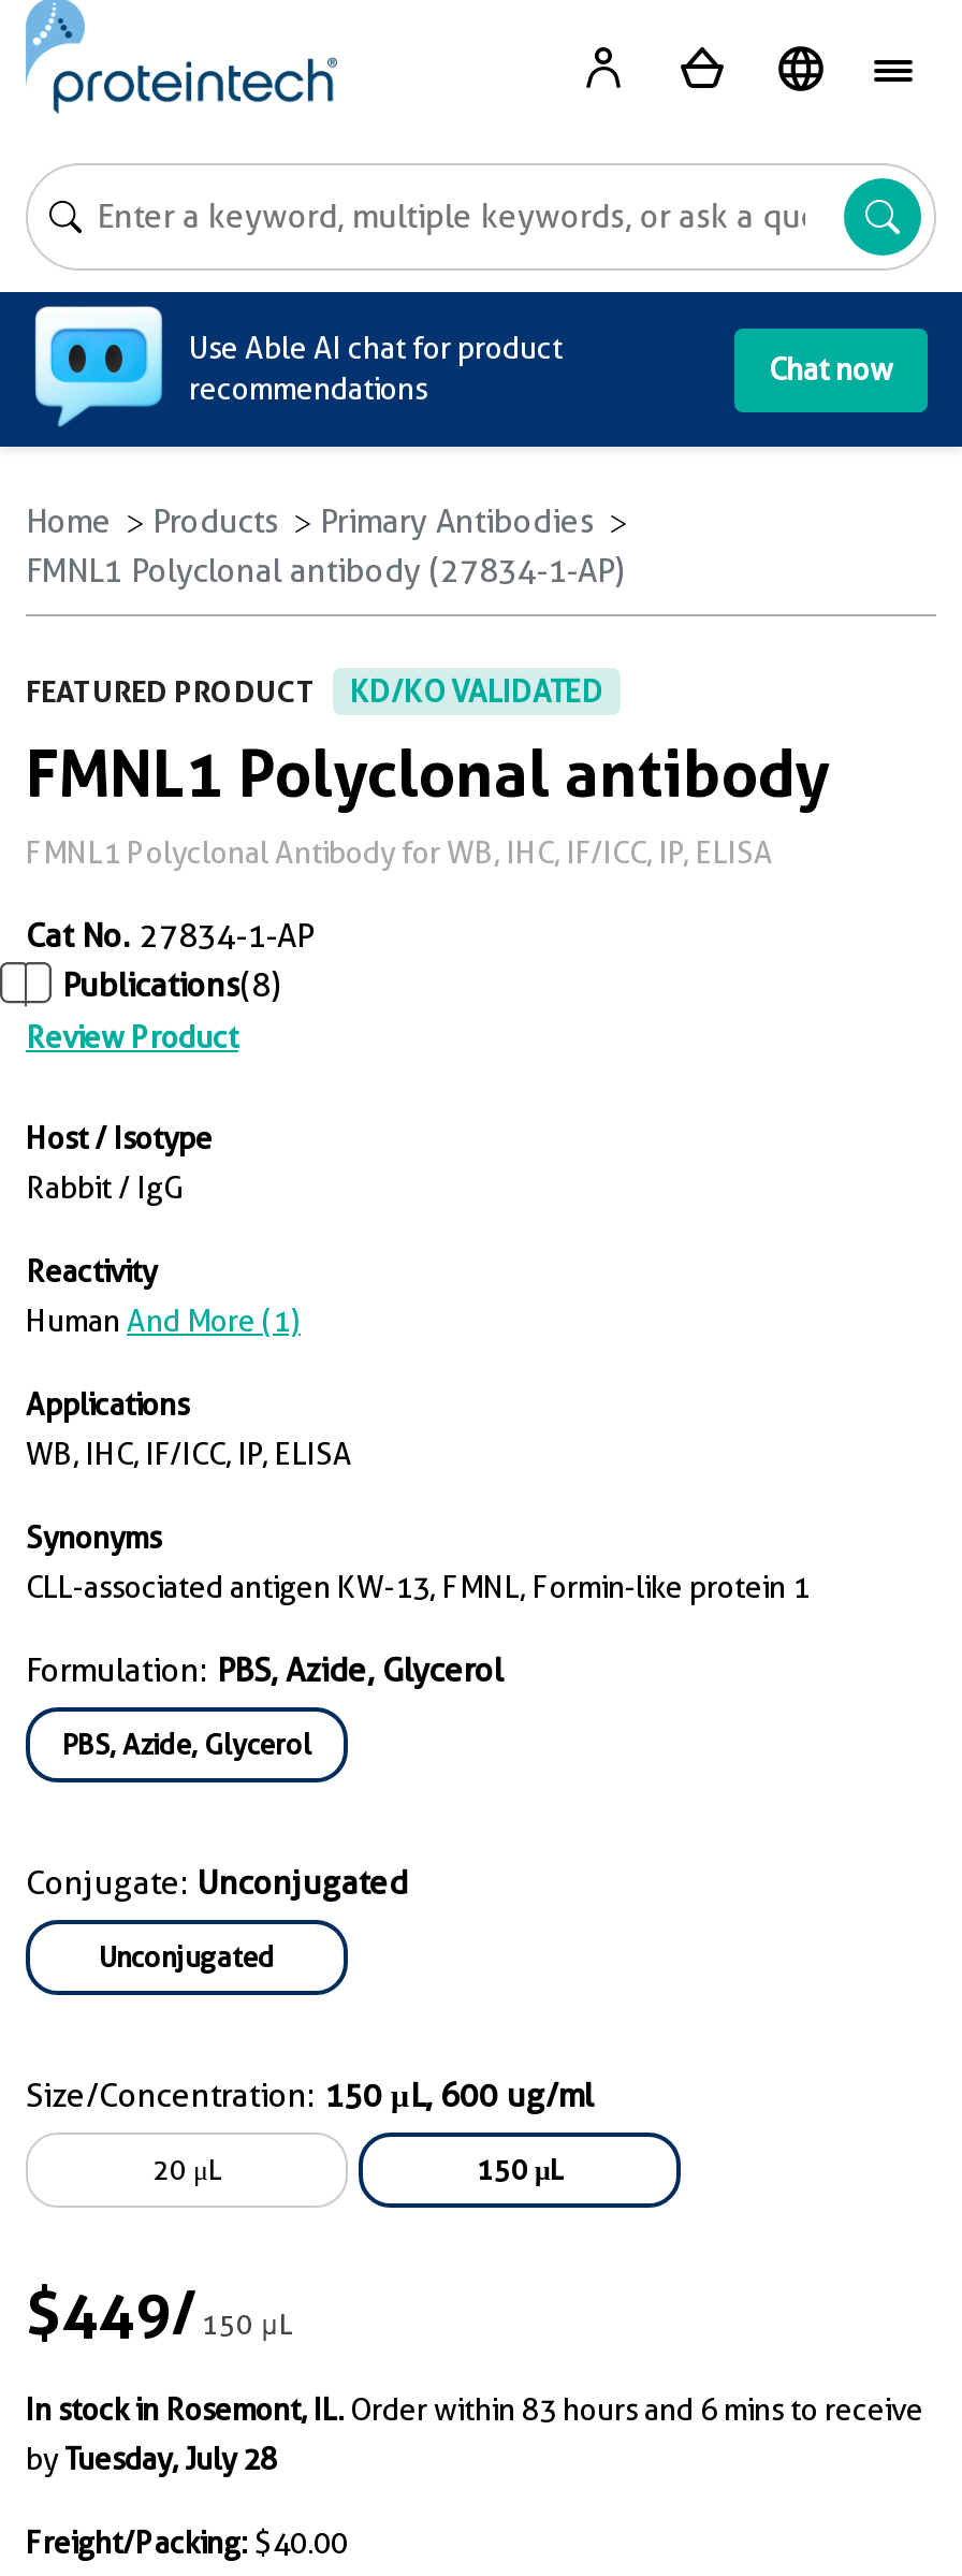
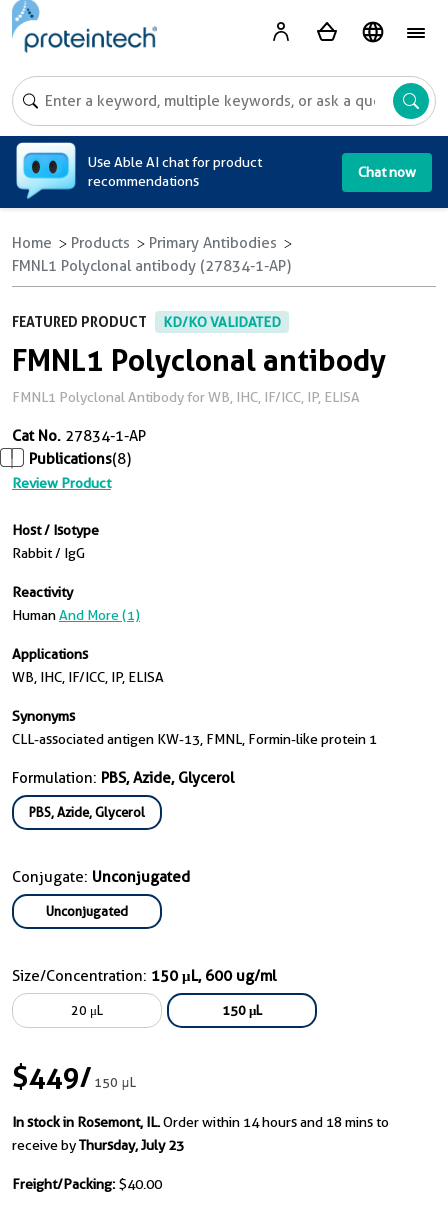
[26,2393,923,2476] In stock in Rosemont, IL. Order within 83 hours and 6 mins to receive | by Tuesday, July 28 -> [12,1114,389,1153] In stock in Rosemont, IL. Order within 14 hours and 18 mins to | receive by Thursday, July 23

